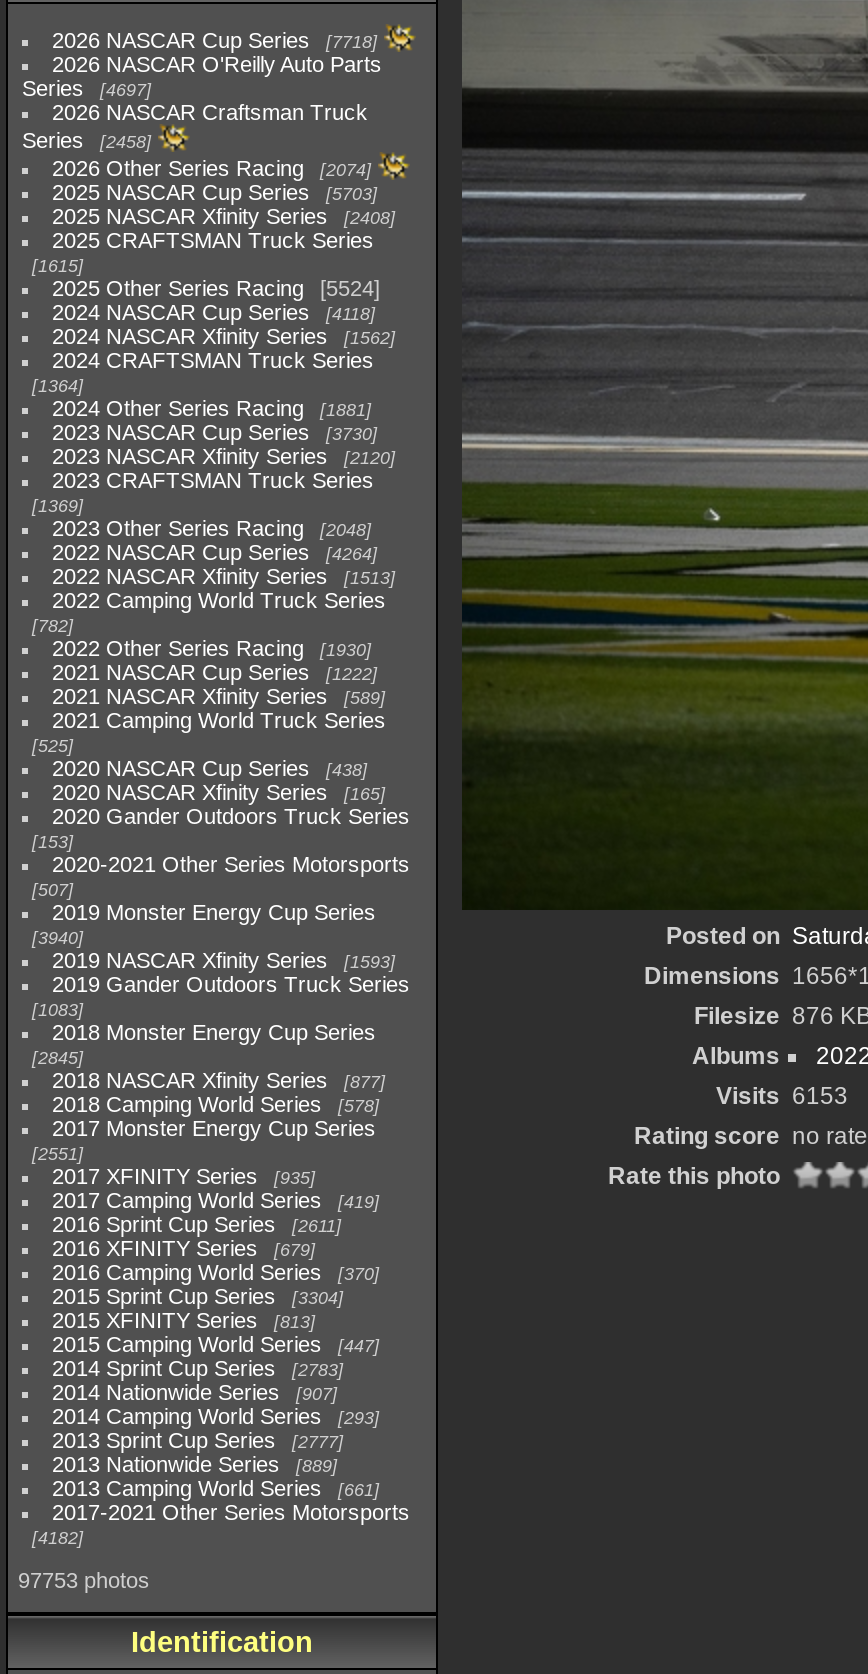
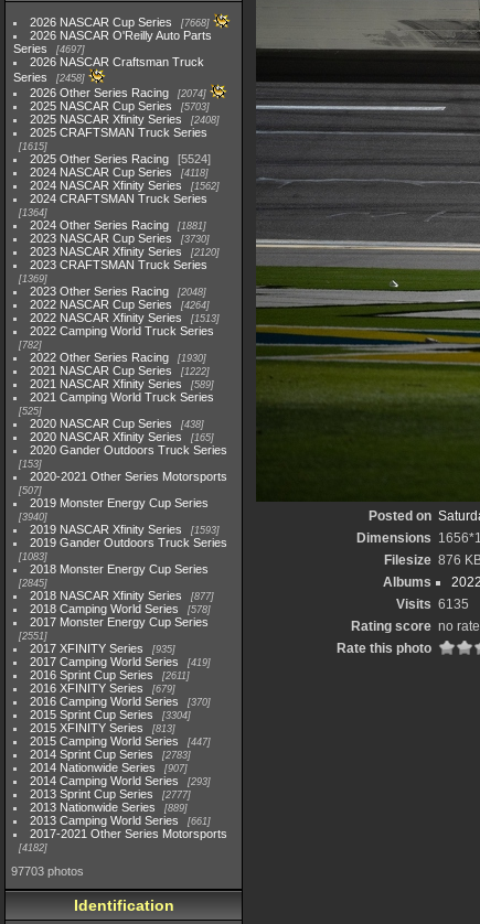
[52,28,372,52] 2026 NASCAR Cup Series 7718 -> [30,15,206,29] 2026 NASCAR Cup Series 7668
[716,1082,848,1110] Visits 6153 -> [396,597,469,612] Visits 6135
[18,1568,150,1592] 97753 photos -> [11,864,84,878] 97703 photos

